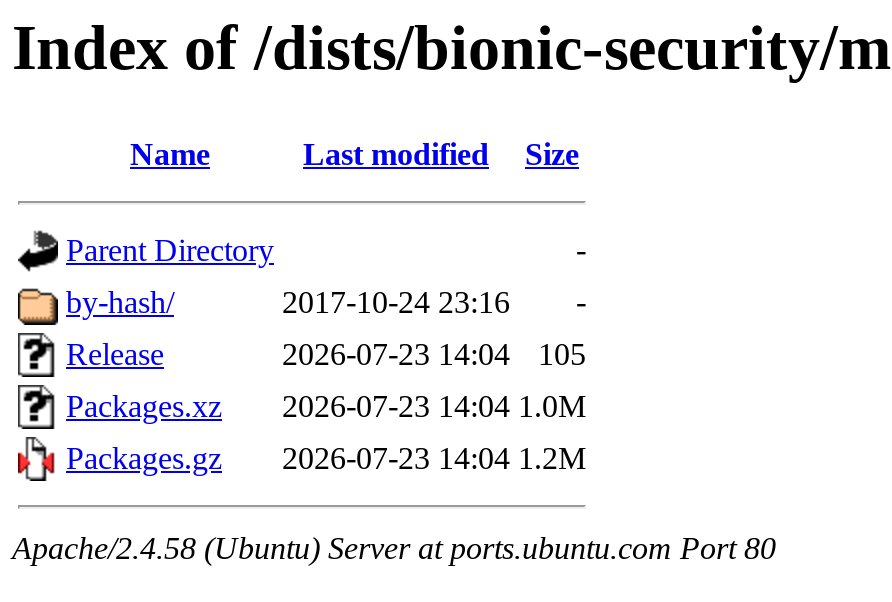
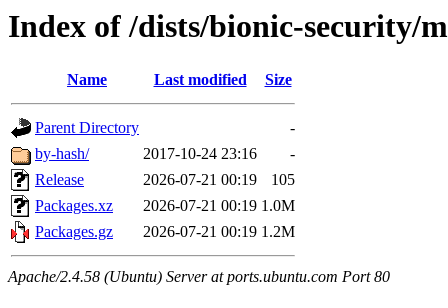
[282,338,586,372] 2026-07-23 14:04 105 -> [143,171,295,188] 2026-07-21 00:19 105
[66,390,586,424] Packages.xz 2026-07-23 14:04 1.0M -> [35,197,295,214] Packages.xz 2026-07-21 00:19 1.0M
[66,442,586,476] Packages.gz 2026-07-23 14:04 1.2M -> [35,223,295,240] Packages.gz 2026-07-21 00:19 1.2M

